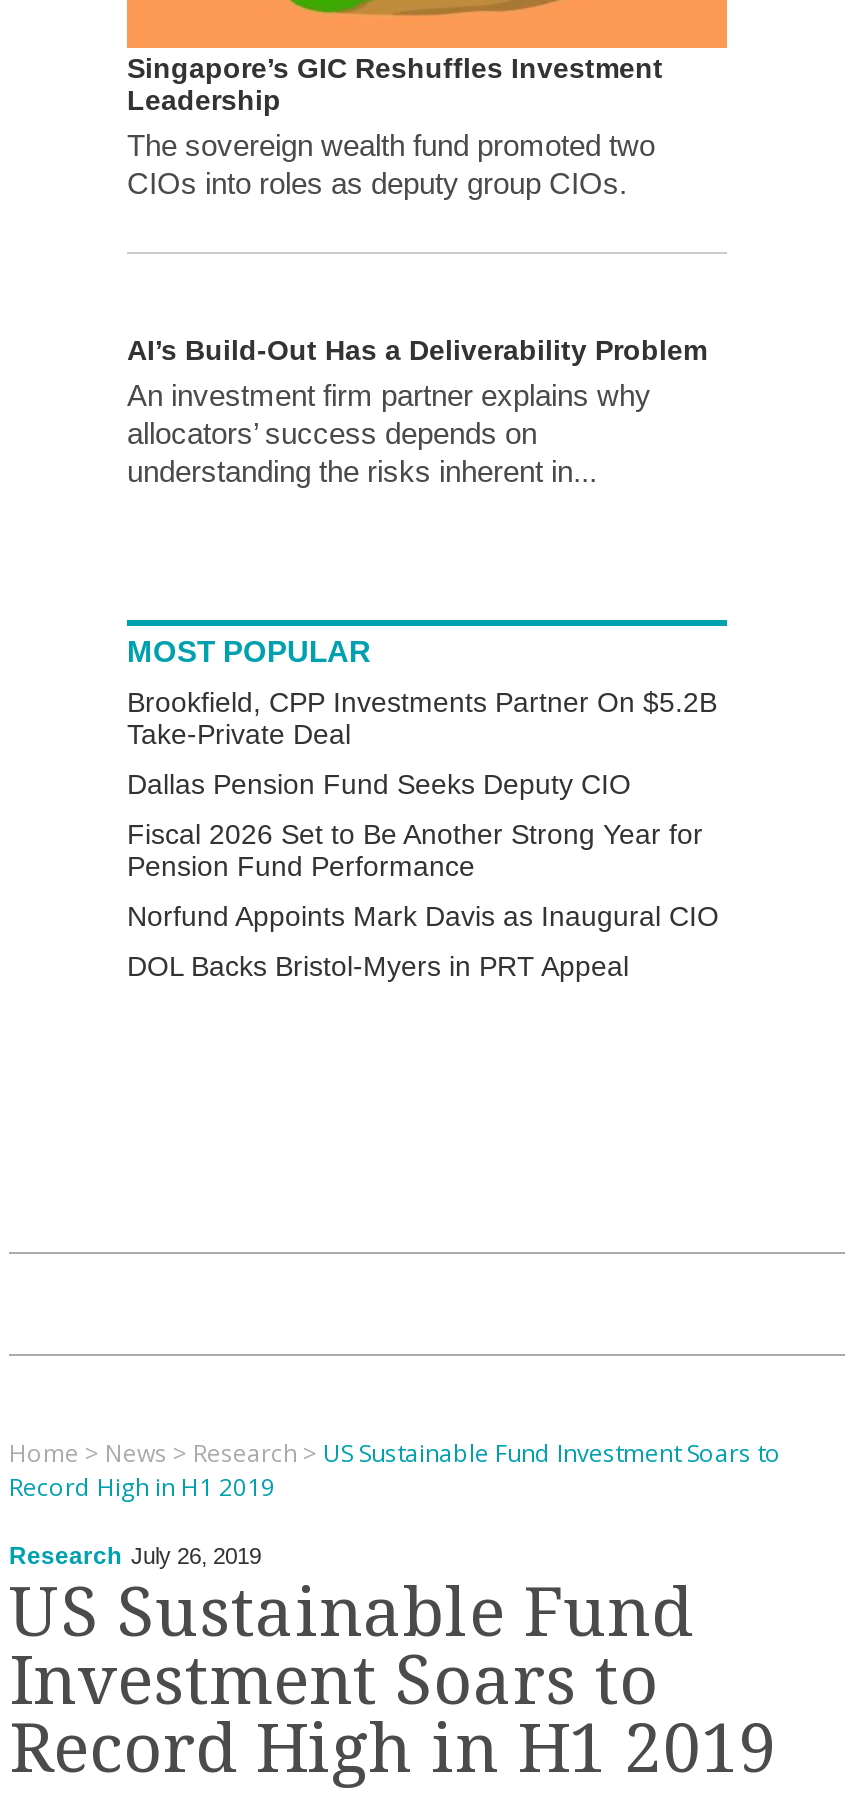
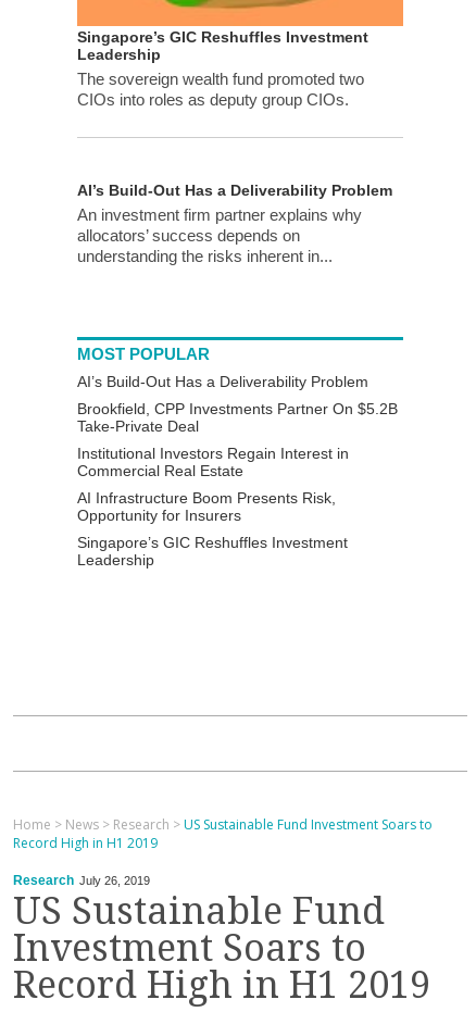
none -> [77,373,368,390] AI’s Build-Out Has a Deliverability Problem
[127,768,719,982] Dallas Pension Fund Seeks Deputy CIO | Fiscal 2026 Set to Be Another Strong Year for | Pension Fund Performance | Norfund Appoints Mark Davis as Inaugural CIO | DOL Backs Bristol-Myers in PRT Appeal -> [77,445,349,569] Institutional Investors Regain Interest in | Commercial Real Estate | AI Infrastructure Boom Presents Risk, | Opportunity for Insurers | Singapore’s GIC Reshuffles Investment | Leadership

